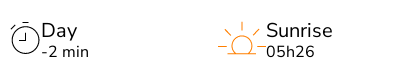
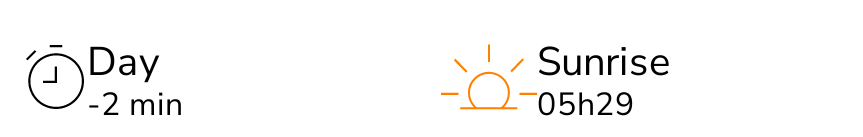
[266,41,315,63] 05h26 -> [537,83,635,127] 05h29

